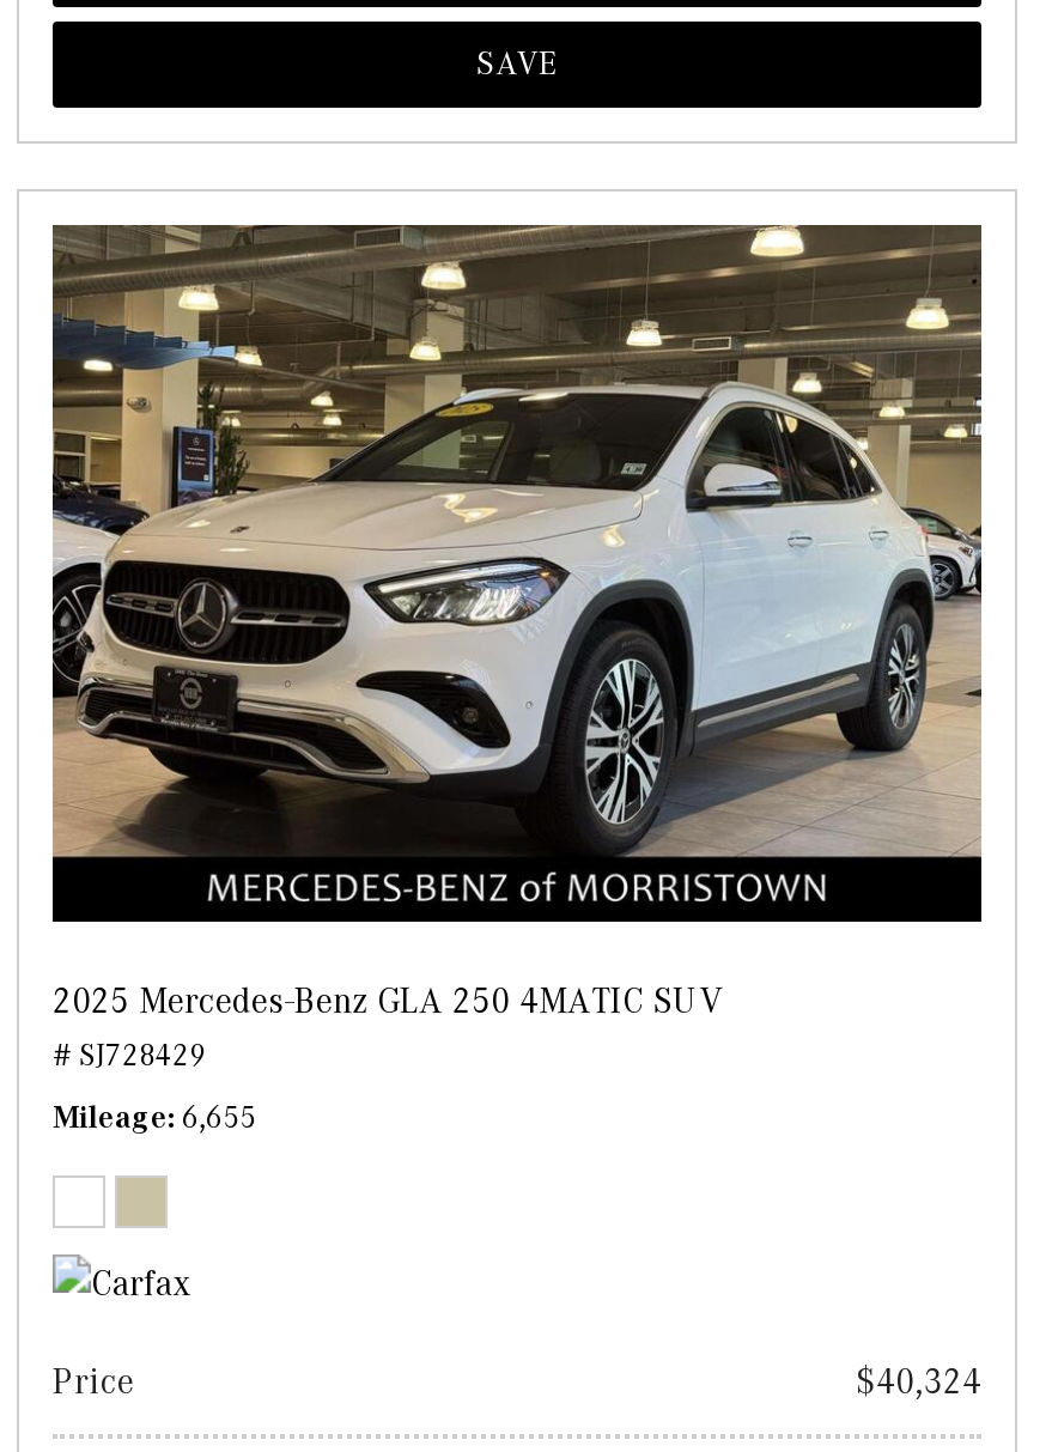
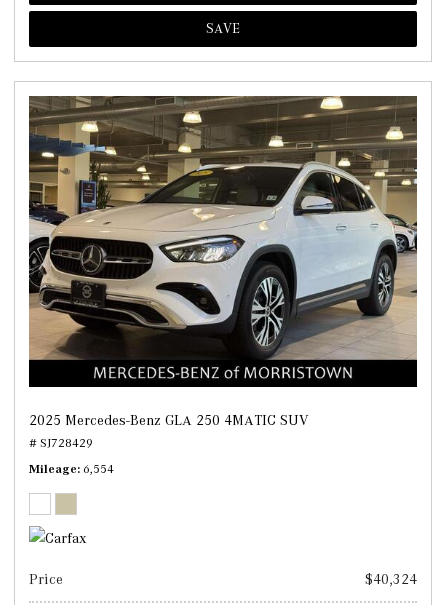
[53,1099,256,1135] Mileage 6,655 -> [29,461,114,476] Mileage 6,554

